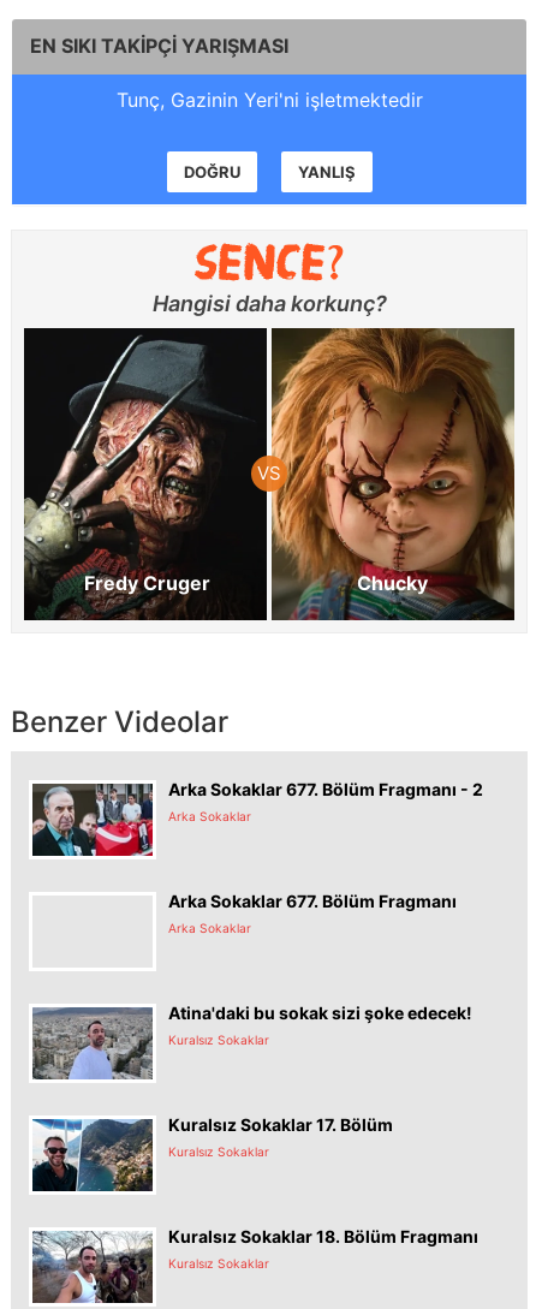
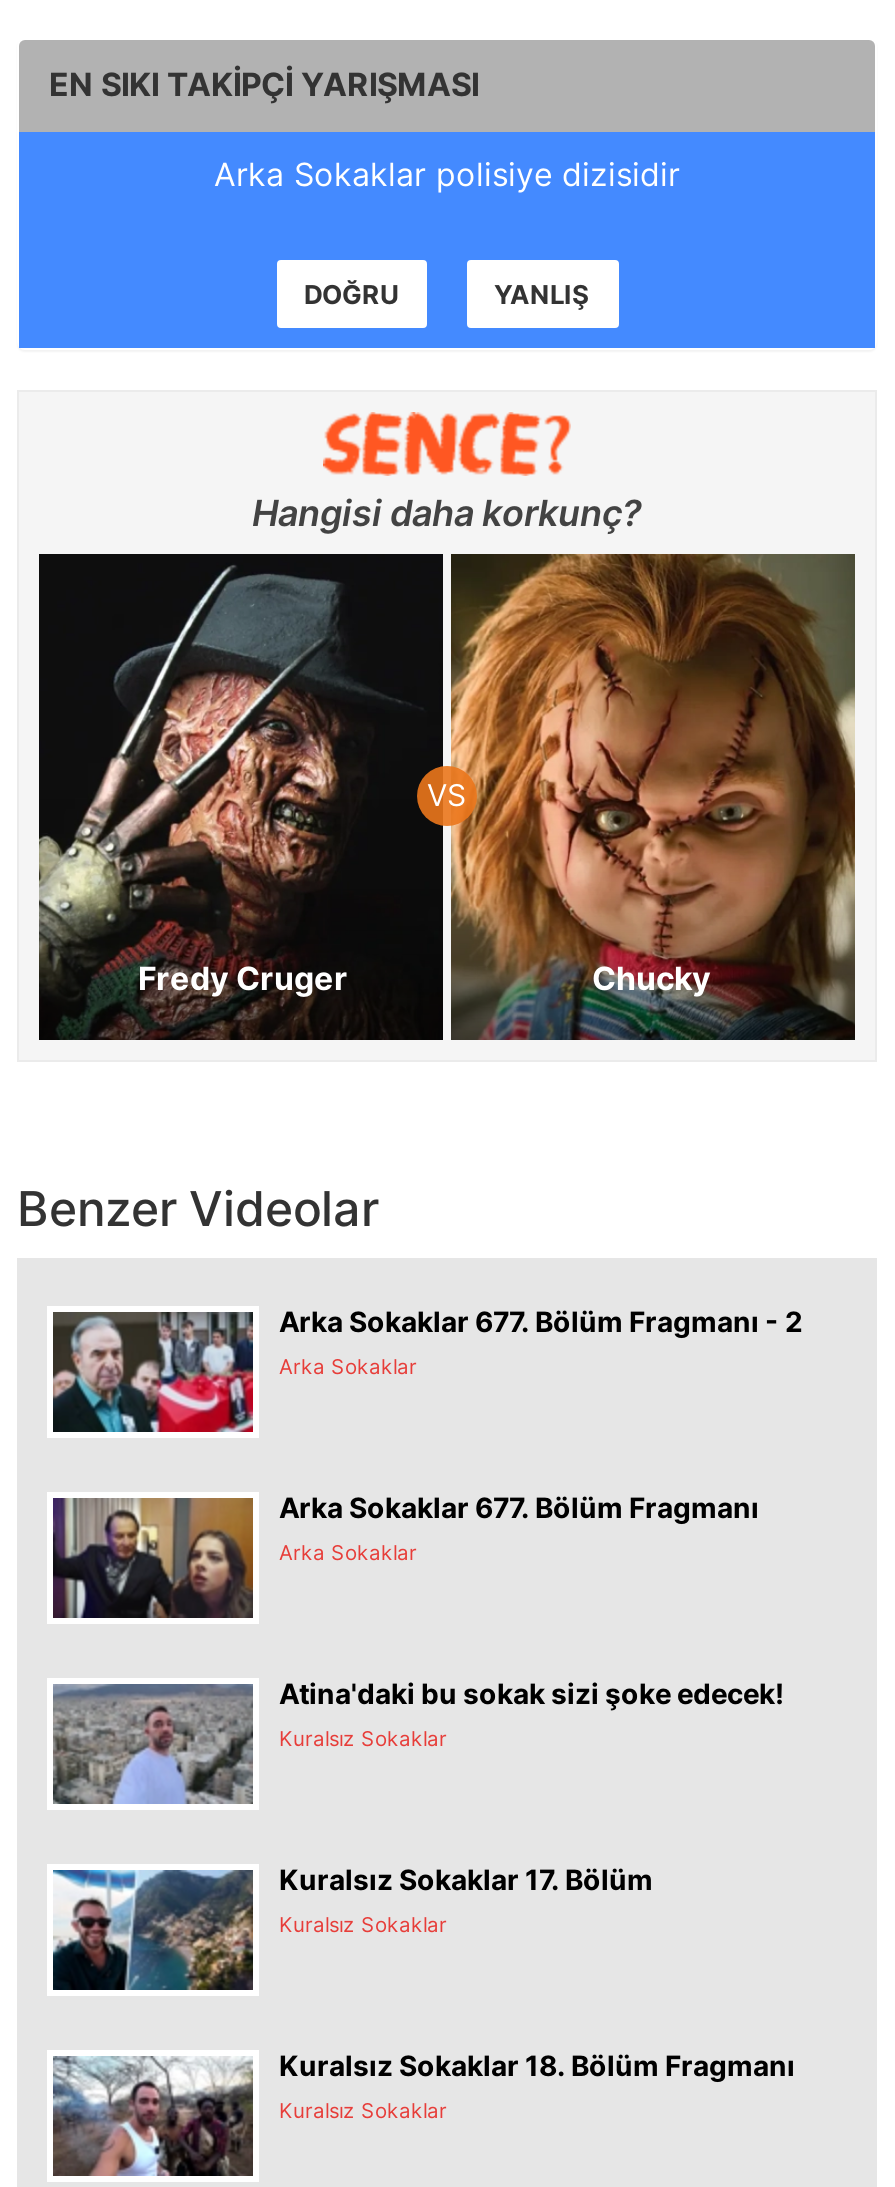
[116,87,422,111] Tunç, Gazinin Yeri'ni işletmektedir -> [214,153,680,193] Arka Sokaklar polisiye dizisidir
none -> [51,1496,255,1620] [image]

